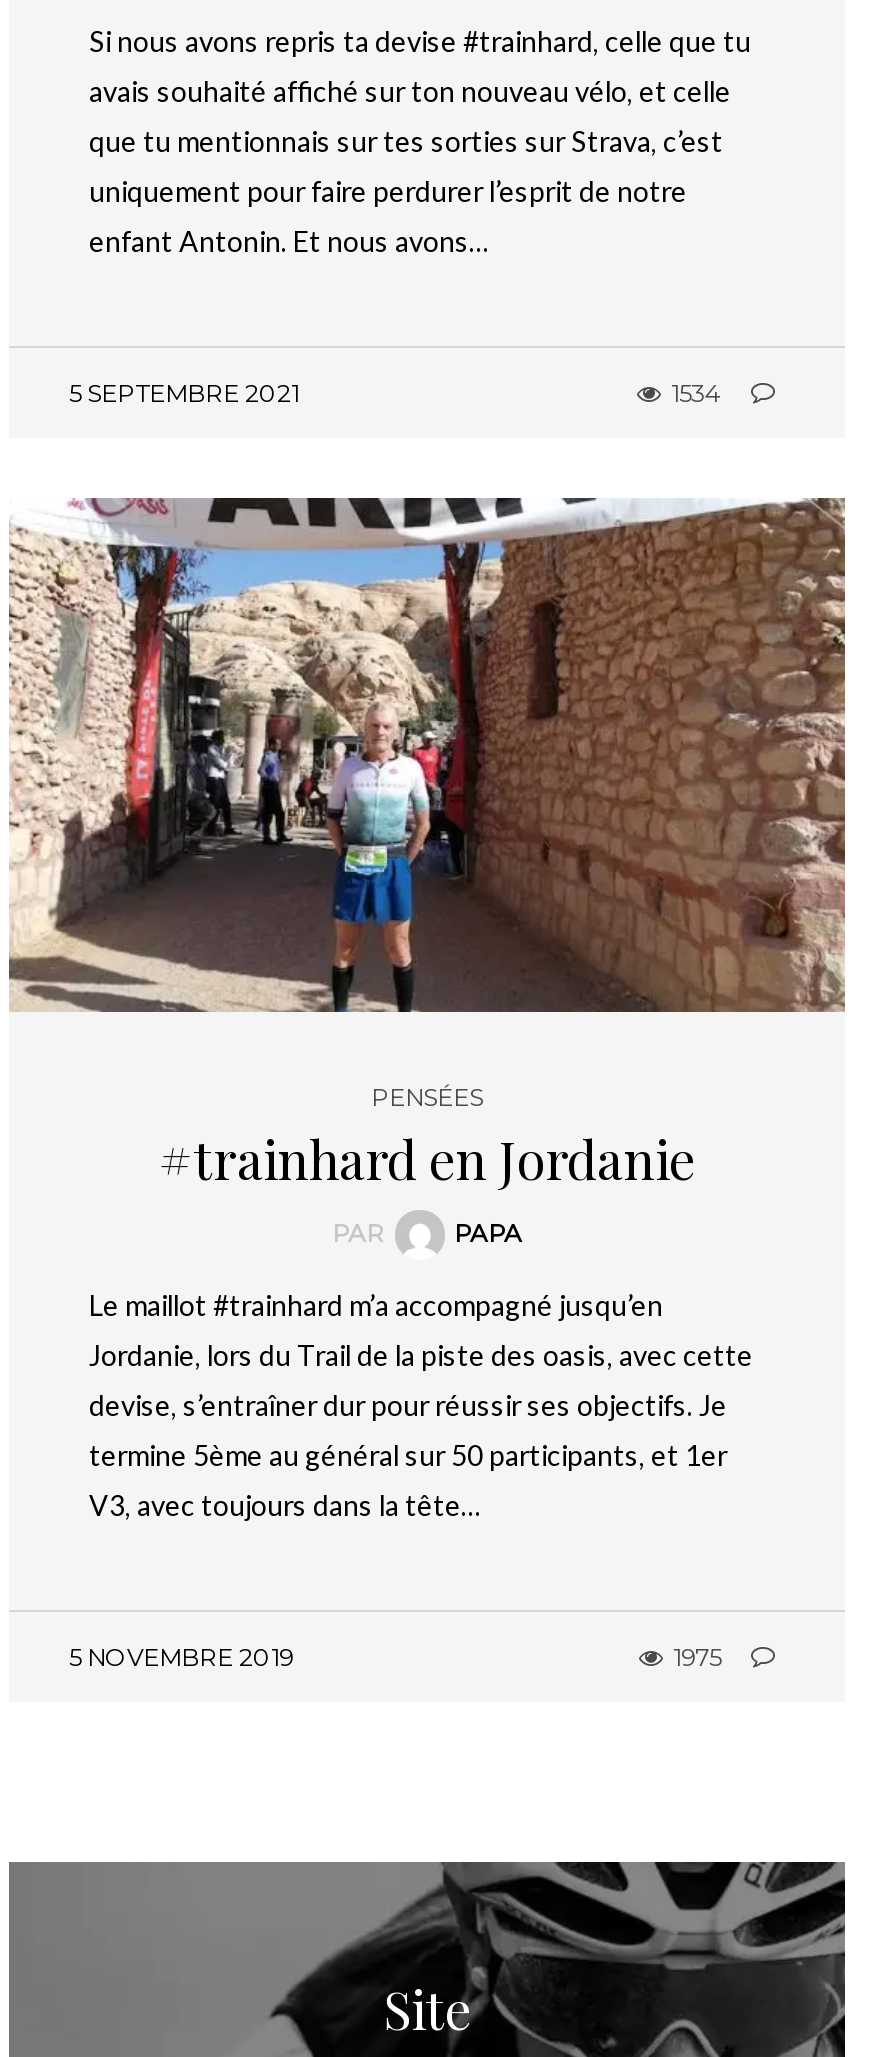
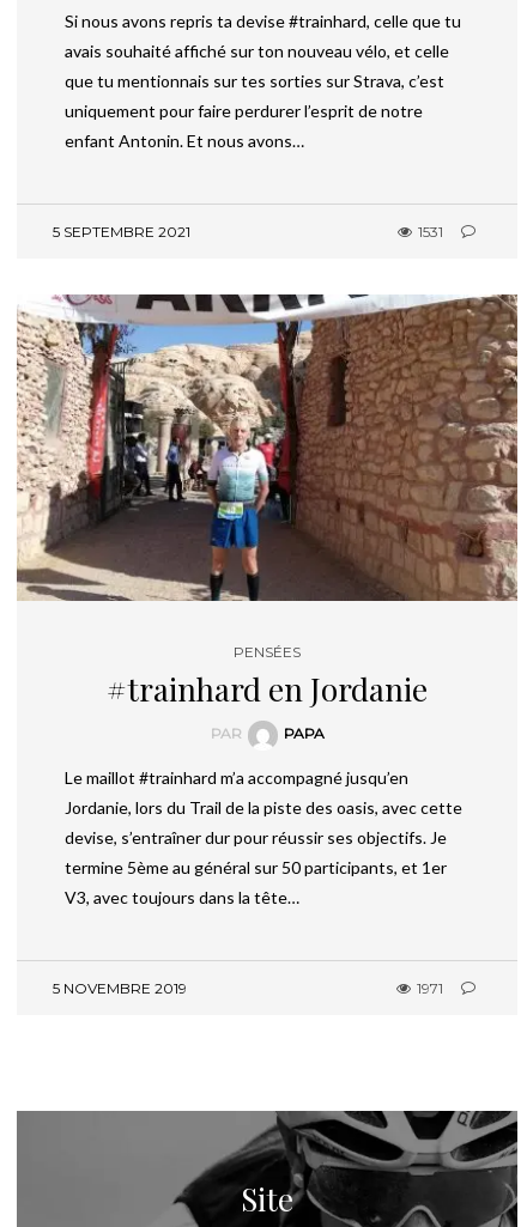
[671,379,721,409] 1534 -> [418,223,443,240] 1531
[673,1643,721,1673] 1975 -> [417,979,443,997] 1971

